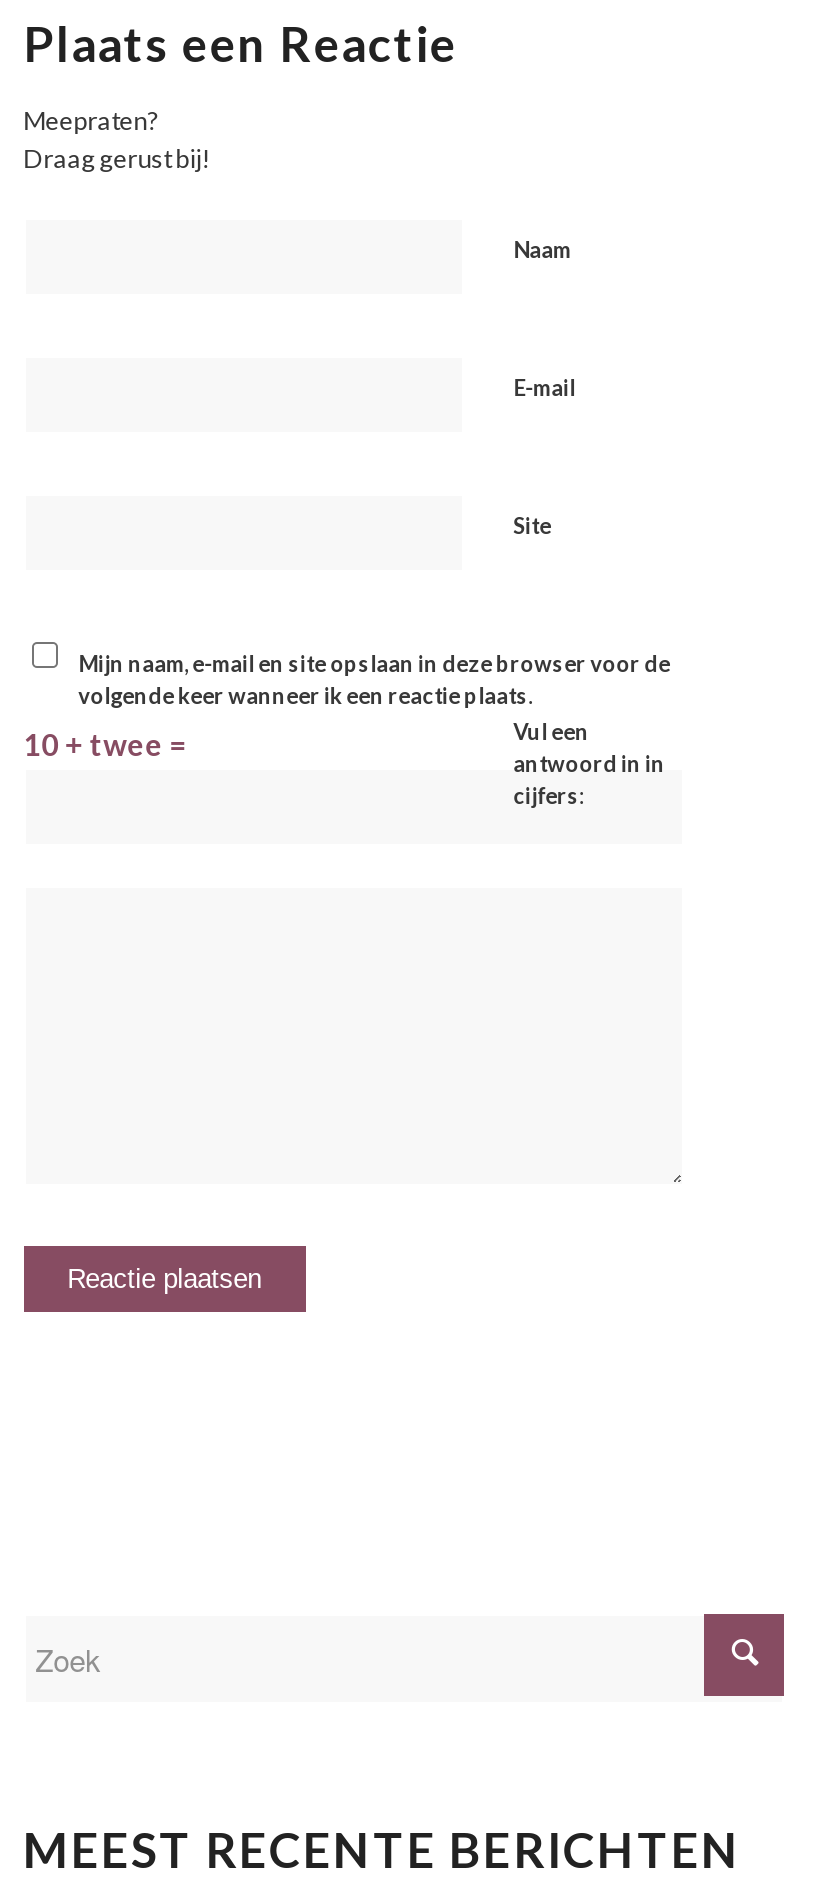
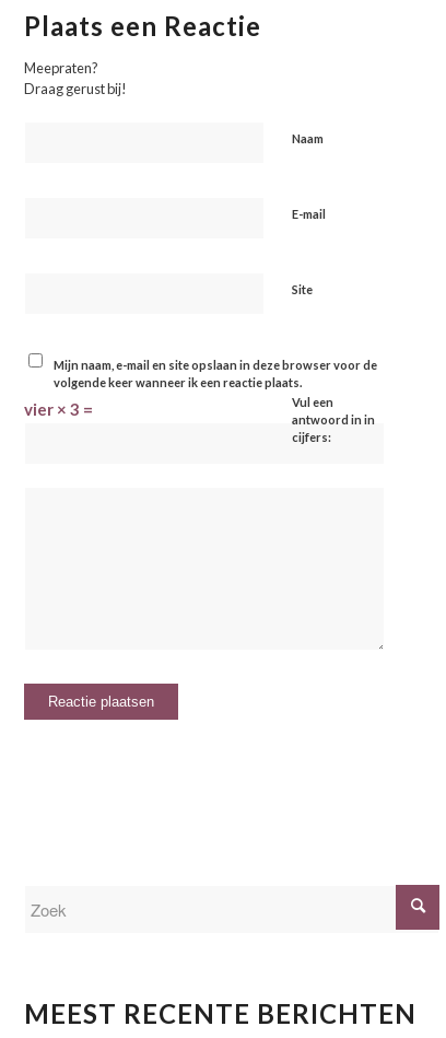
[23,725,187,761] 10 + twee = -> [24,399,92,418] vier × 3 =

